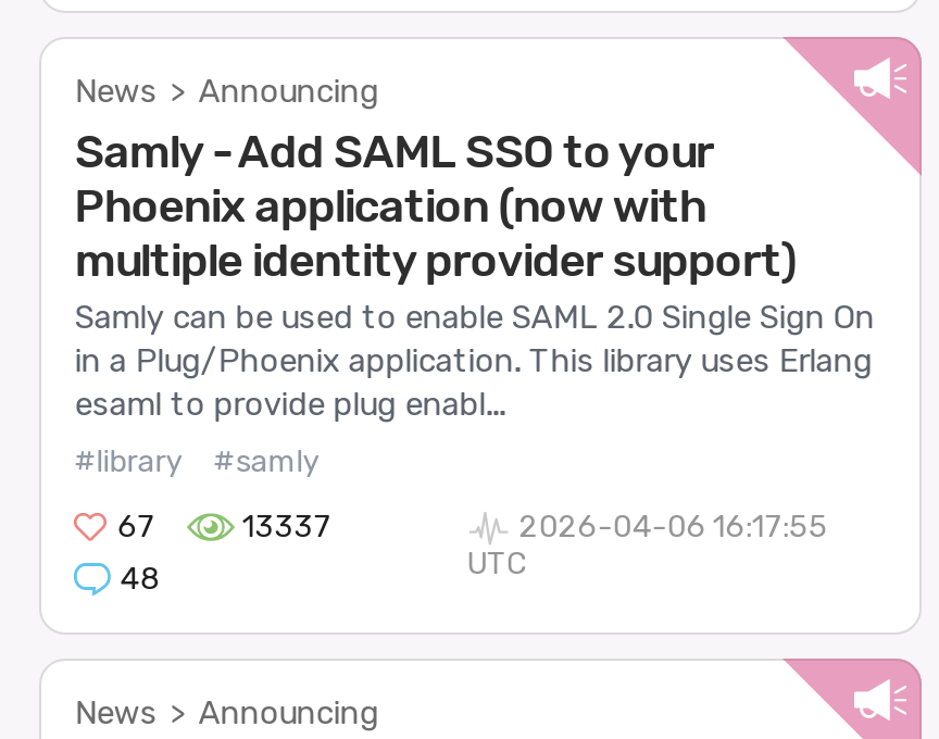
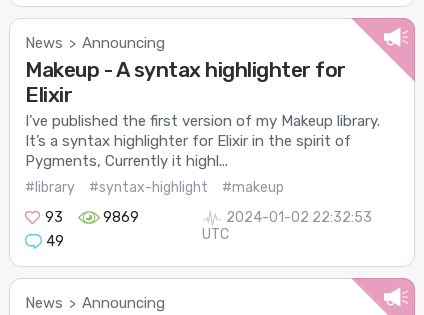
[74,123,874,424] Samly - Add SAML SSO to your | Phoenix application (now with | multiple identity provider support) | Samly can be used to enable SAML 2.0 Single Sign On | in a Plug/Phoenix application. This library uses Erlang | esaml to provide plug enabl... -> [25,57,380,170] Makeup - A syntax highlighter for | Elixir | I’ve published the first version of my Makeup library. | It’s a syntax highlighter for Elixir in the spirit of | Pygments, Currently it highl...
[213,444,320,481] #samly -> [89,179,284,196] #syntax-highlight | #makeup
[118,509,331,599] 67 | 13337 | 48 -> [45,209,139,250] 93 | 9869 | 49
[519,509,828,546] 2026-04-06 16:17:55 -> [226,209,372,226] 2024-01-02 22:32:53

